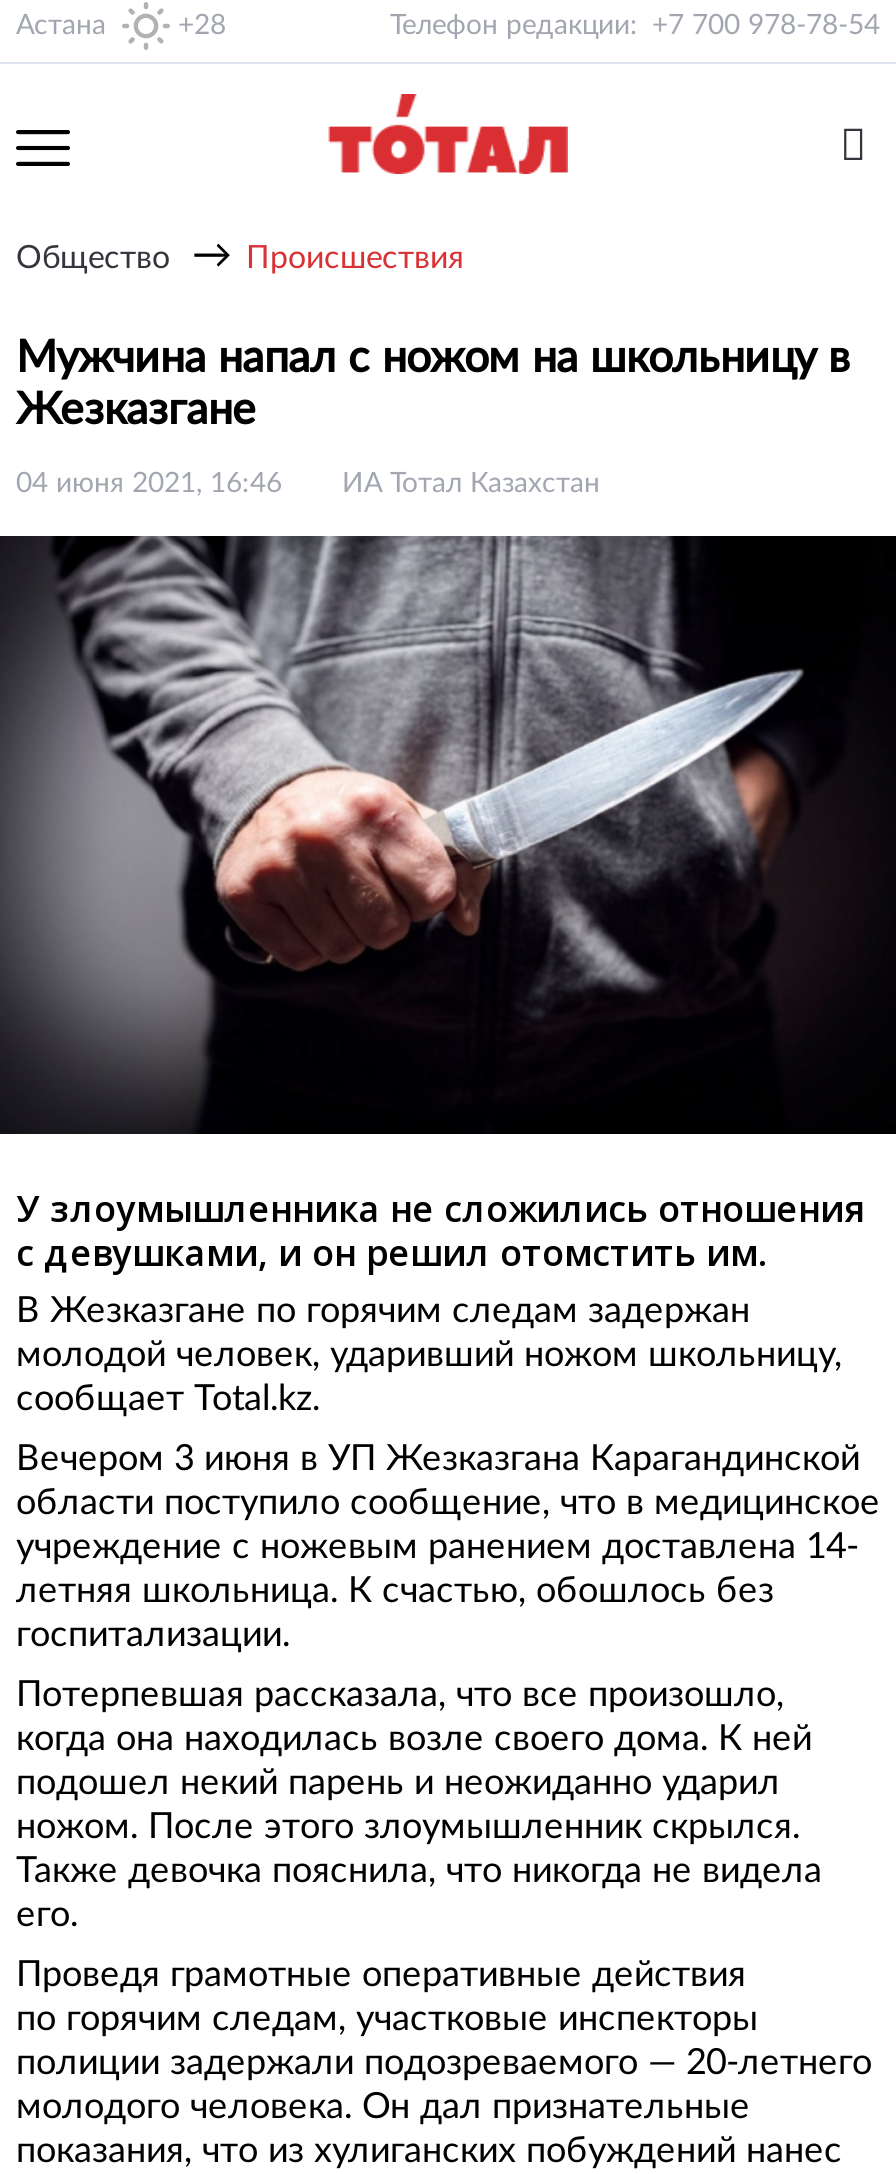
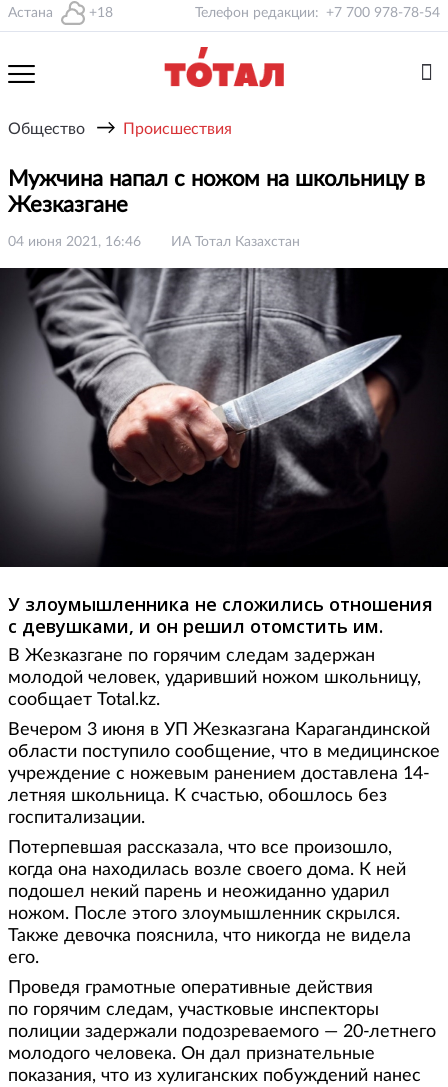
[178,12,226,40] +28 -> [89,6,113,20] +18

